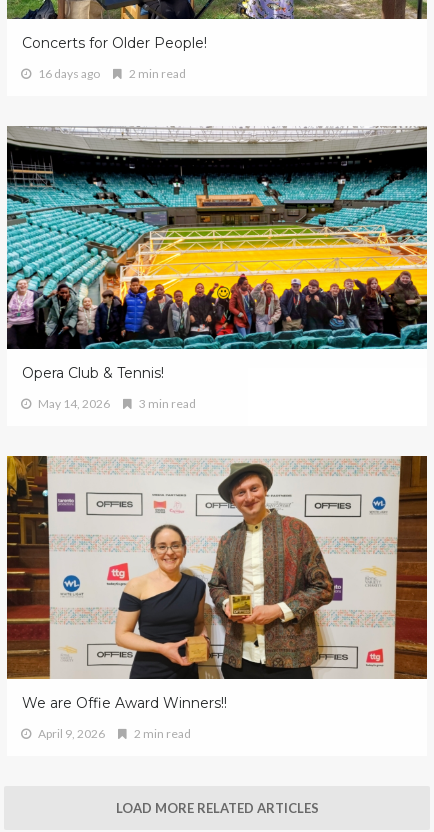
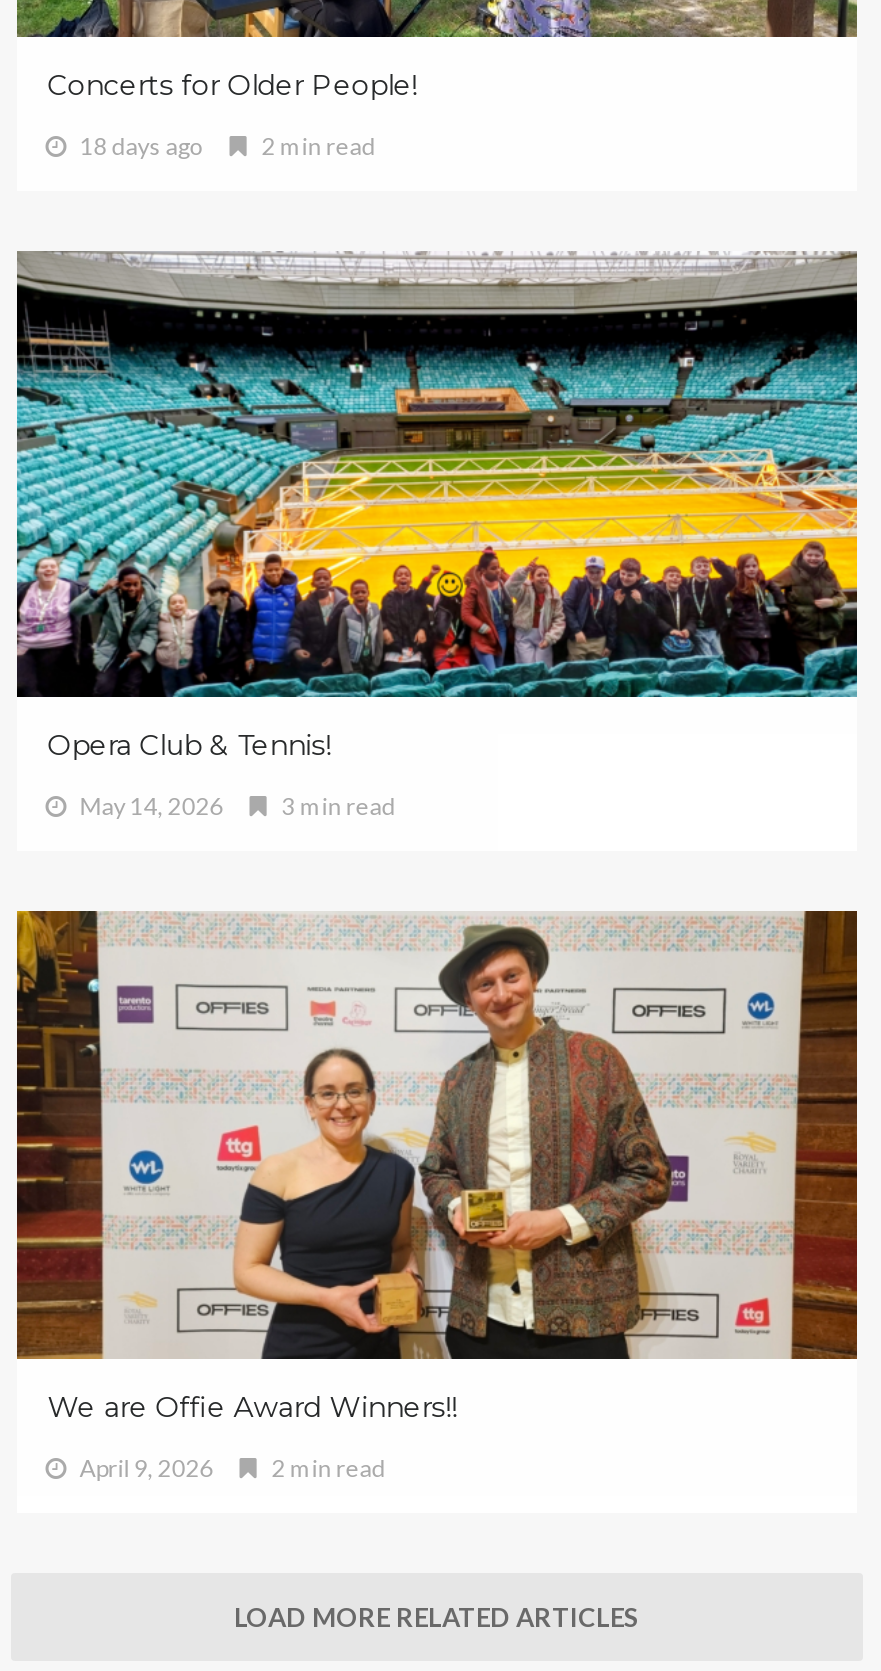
[38,66,186,81] 16 days ago 2 min read -> [79,132,375,162] 18 days ago 2 min read

